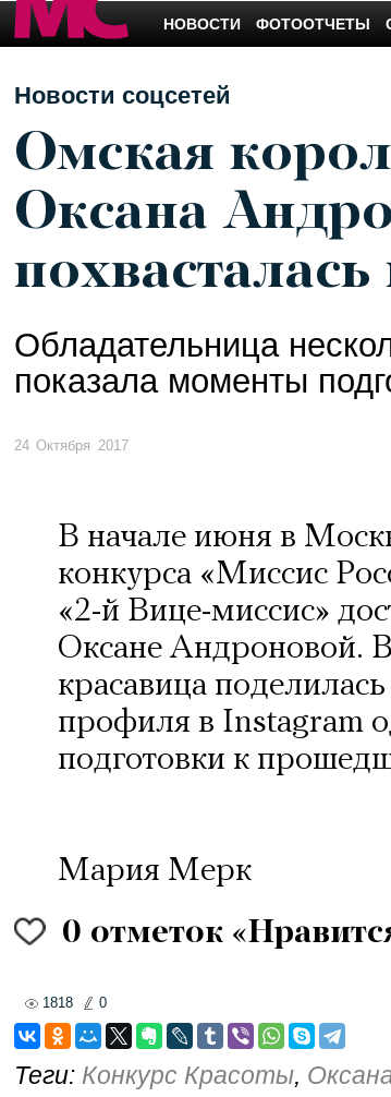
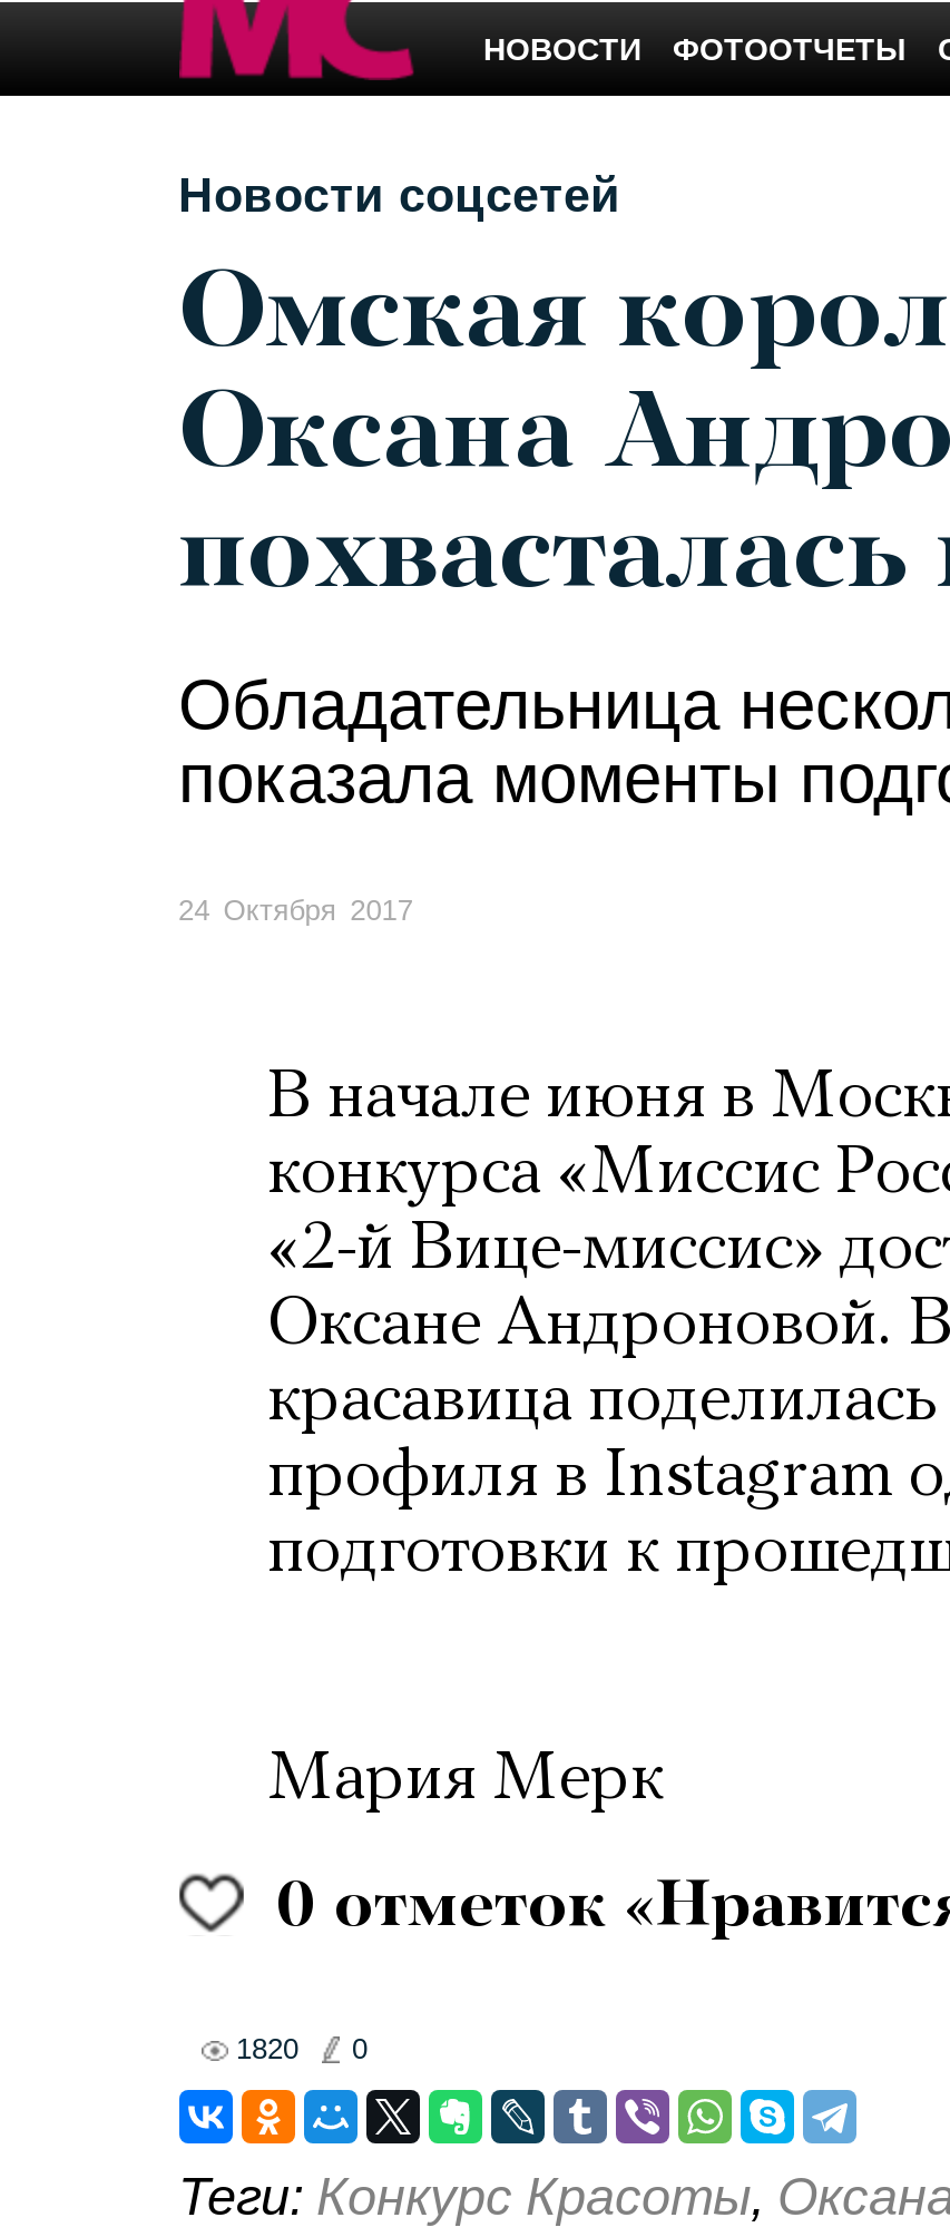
[42,994,106,1011] 1818 0 -> [236,2032,368,2065] 1820 0

